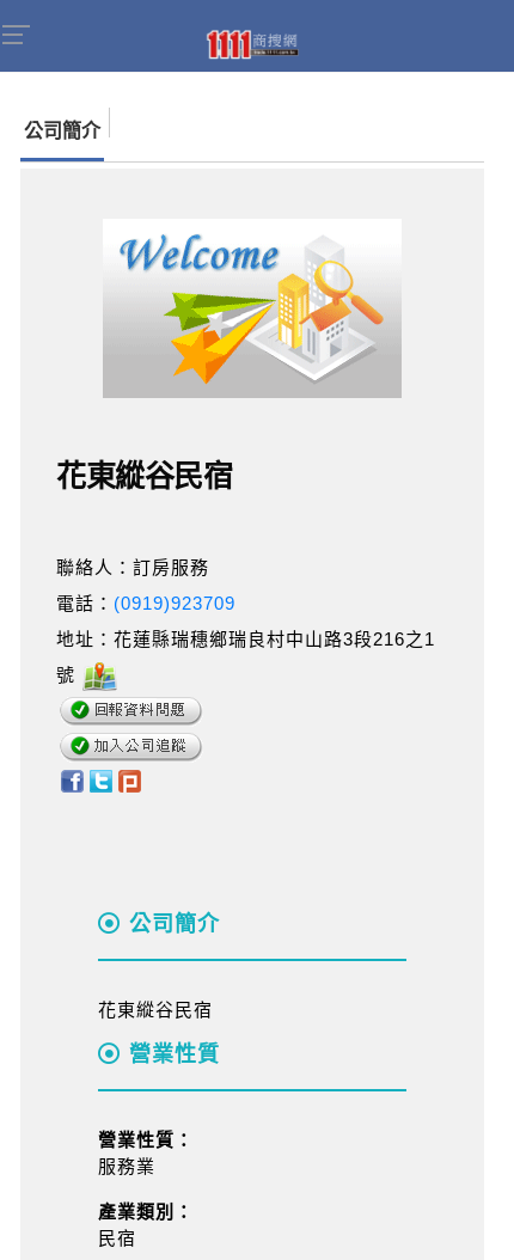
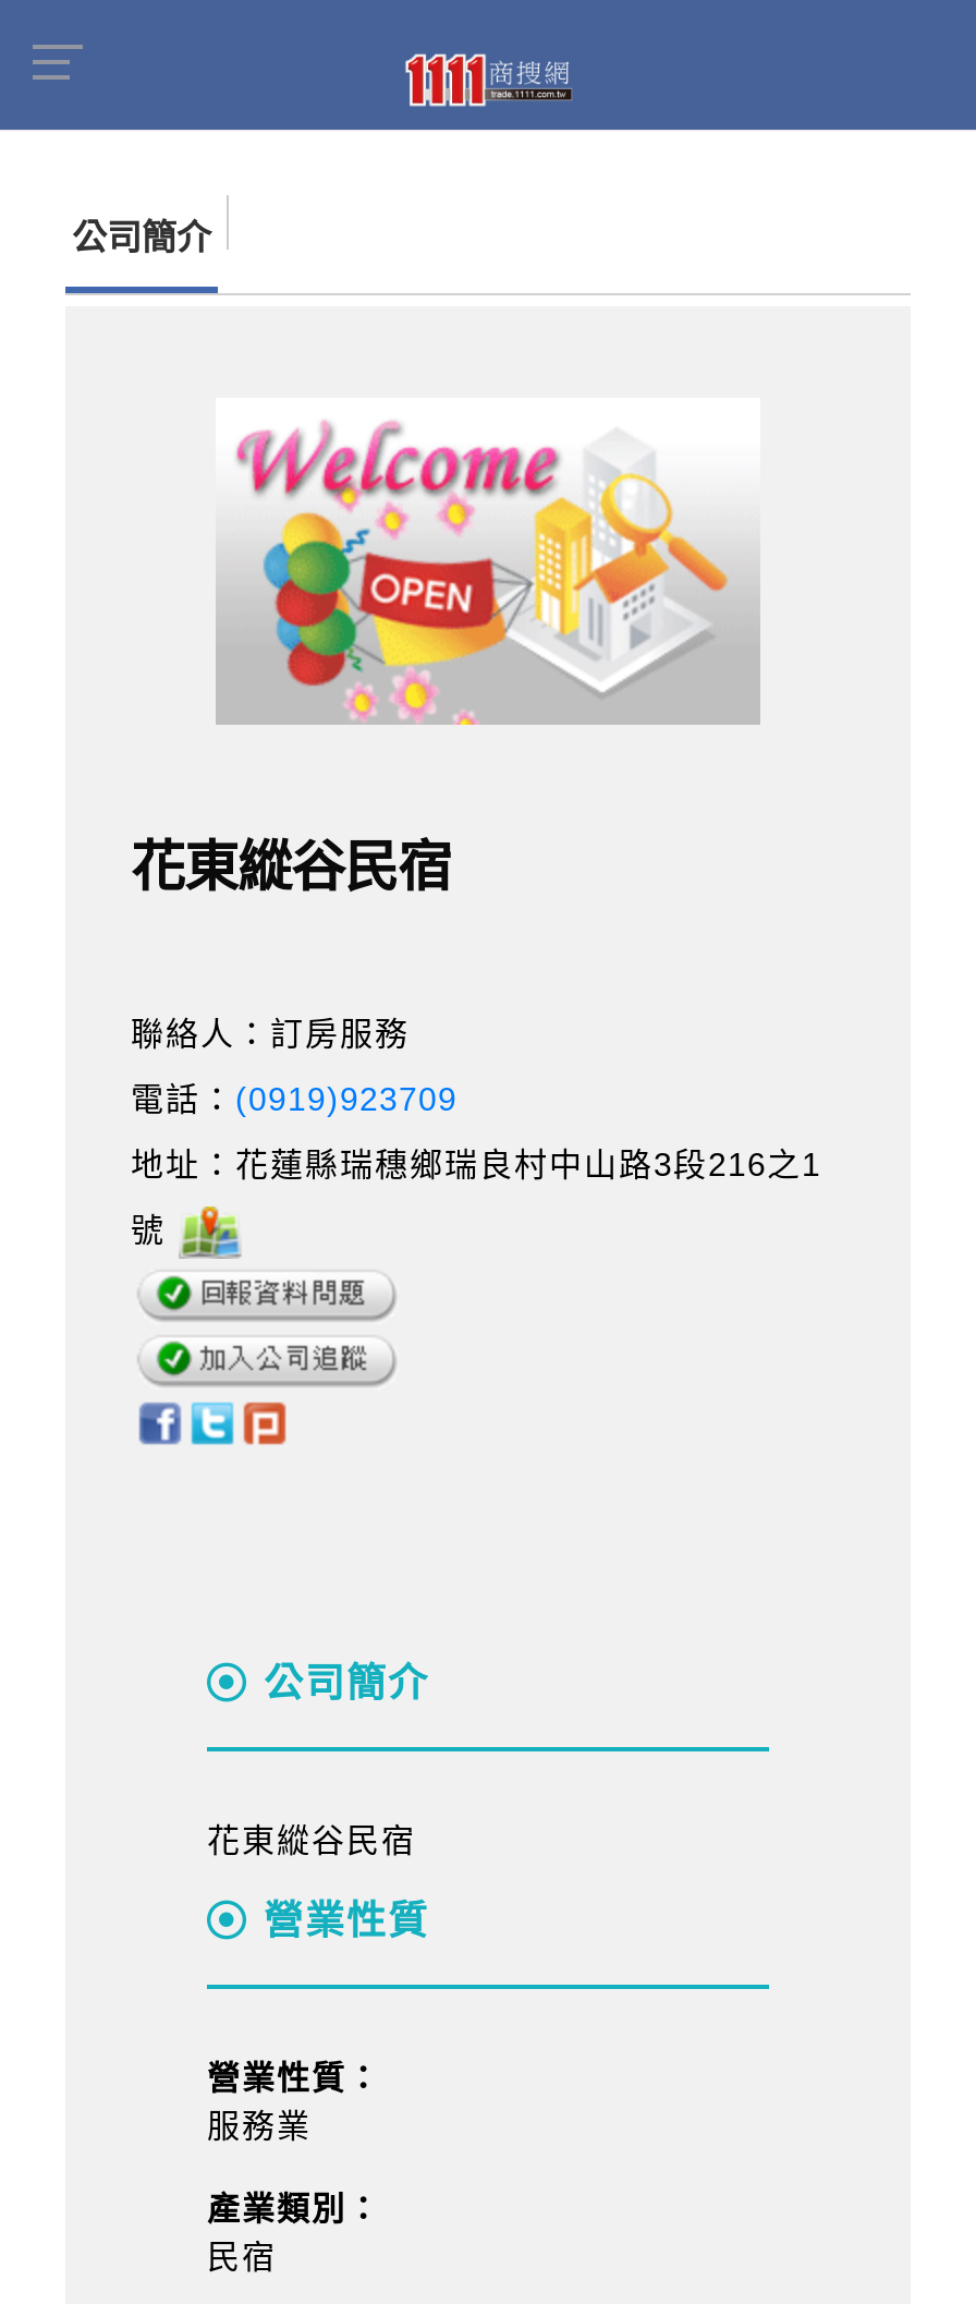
[115,232,292,398] [image] -> [235,420,562,727] [image]

